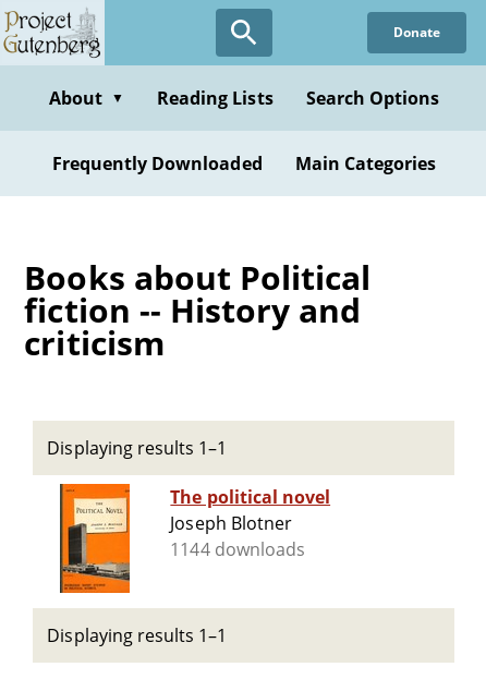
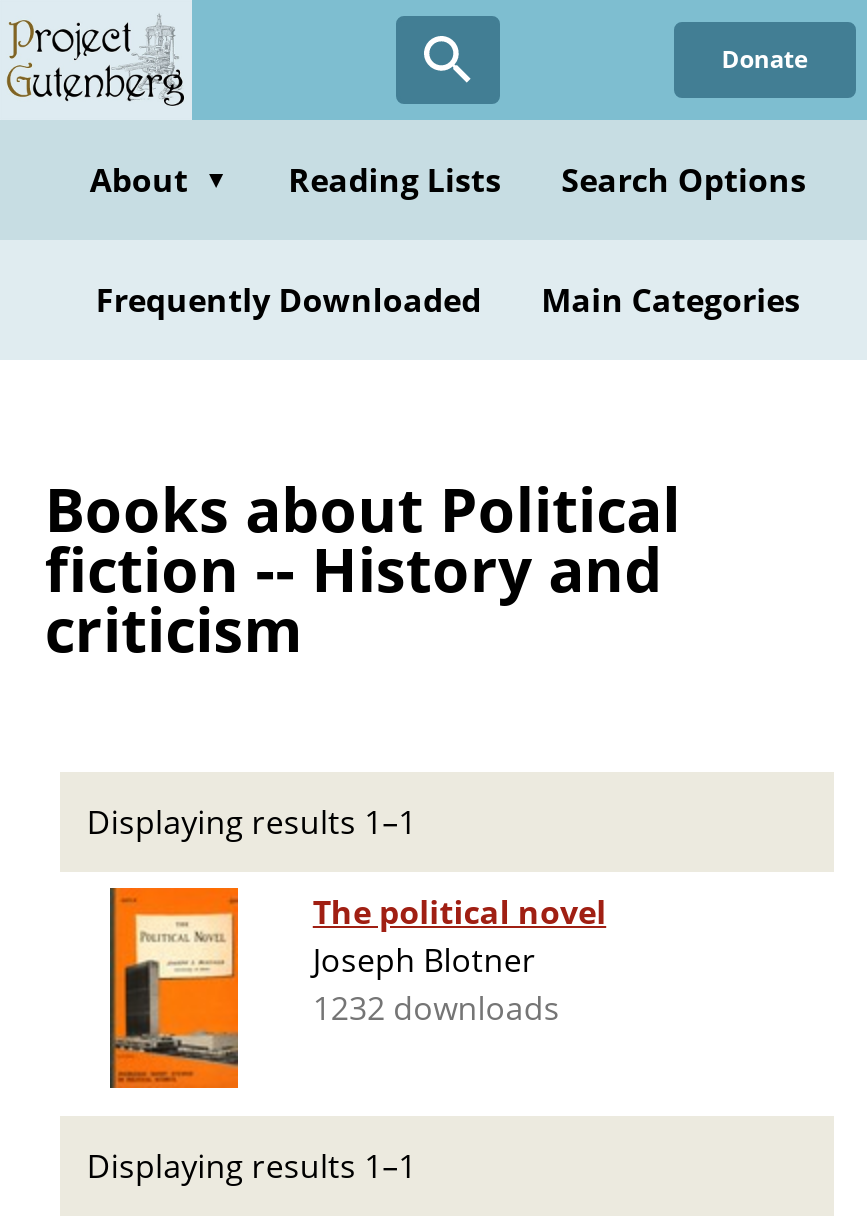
[170,538,305,562] 1144 downloads -> [313,986,560,1030] 1232 downloads

